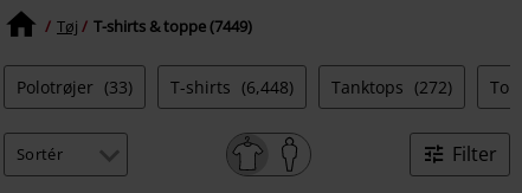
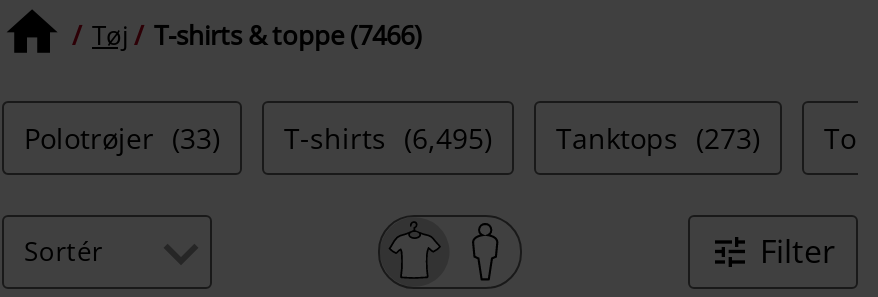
[94,16,252,37] T-shirts & toppe (7449) -> [154,17,422,53] T-shirts & toppe (7466)
[170,75,294,98] T-shirts (6,448) -> [284,118,492,156] T-shirts (6,495)
[331,75,452,98] Tanktops (272) -> [556,118,760,156] Tanktops (273)

